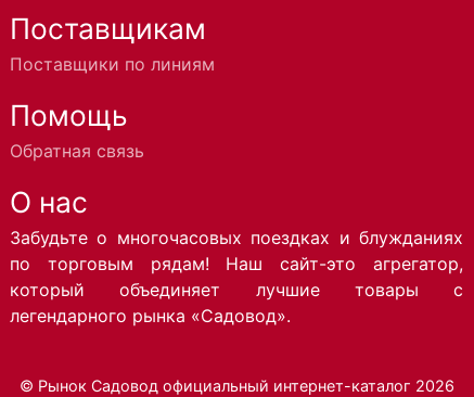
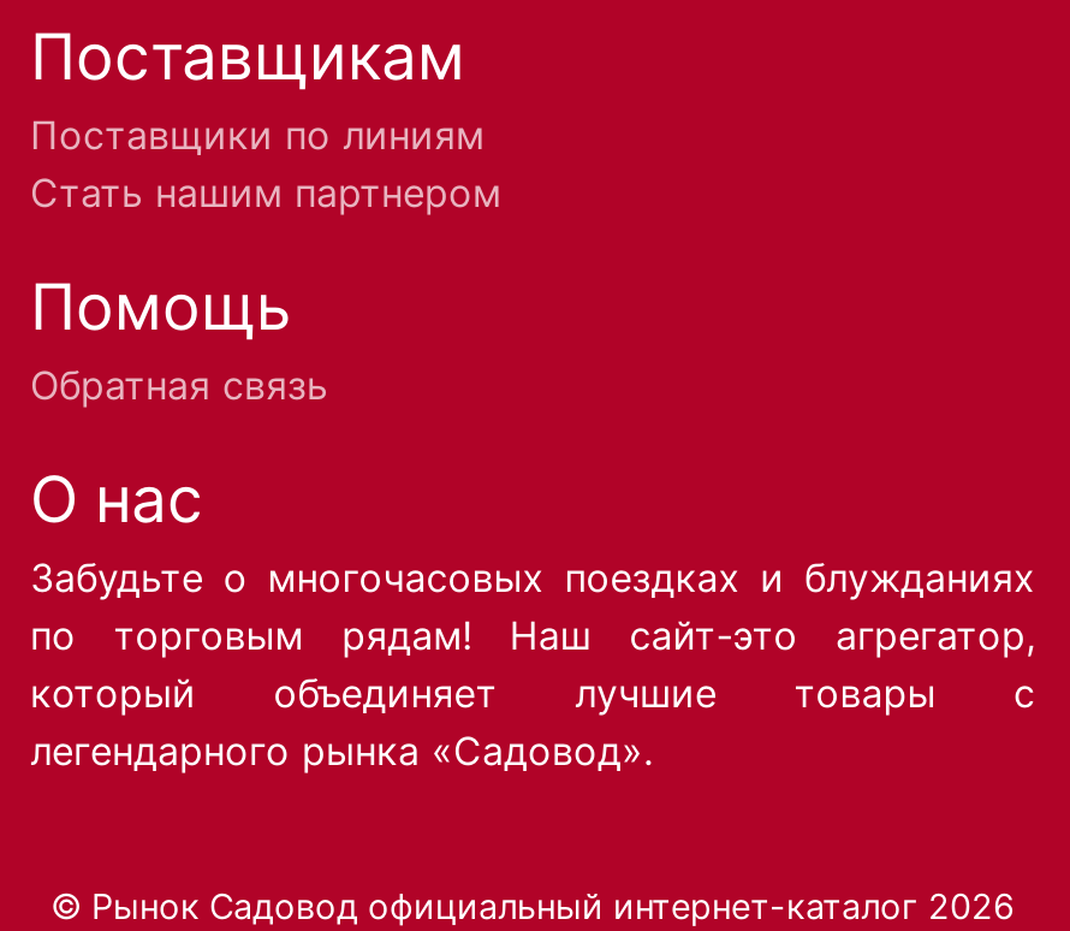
none -> [30,167,501,216] Стать нашим партнером

